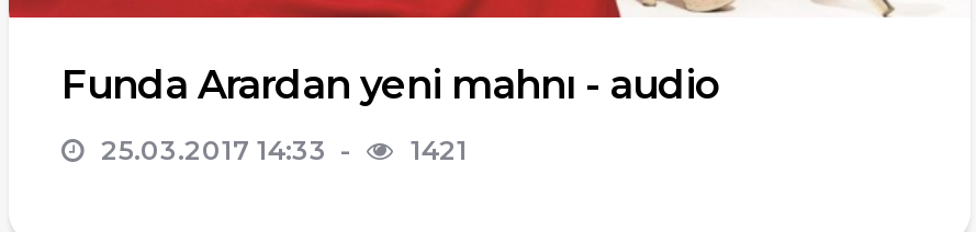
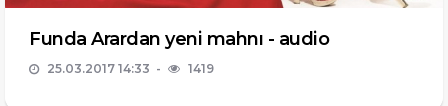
[404,134,468,167] 1421 -> [185,61,214,76] 1419

